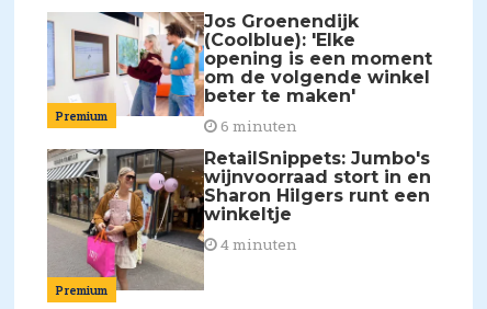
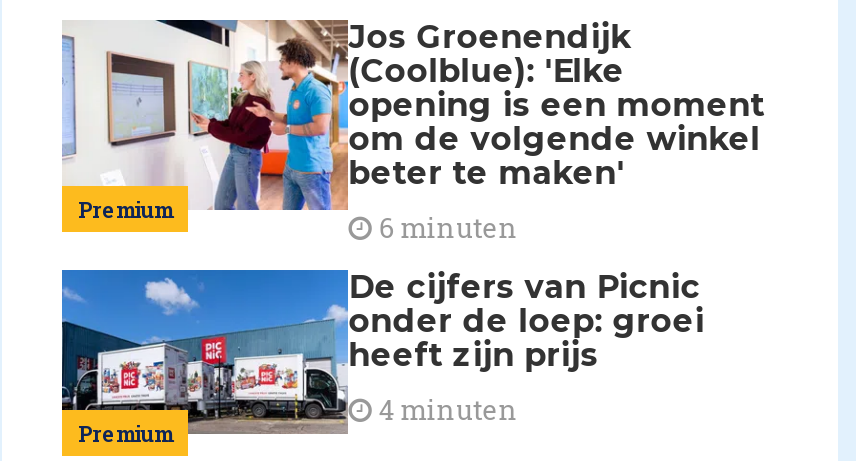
[46,148,431,289] [image] | RetailSnippets: Jumbo's | wijnvoorraad stort in en | Sharon Hilgers runt een | winkeltje -> [60,268,704,430] [image] | De cijfers van Picnic | onder de loep: groei | heeft zijn prijs

